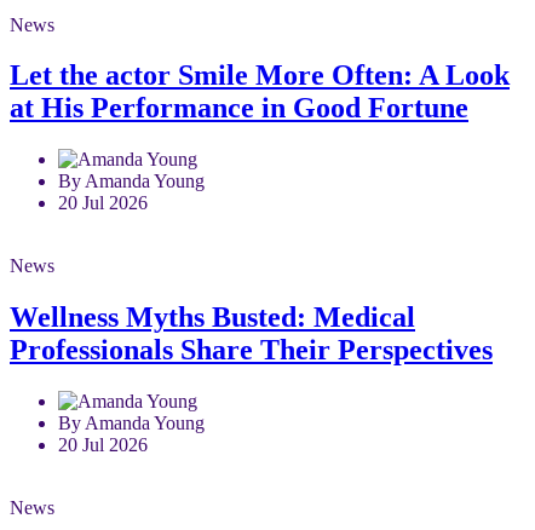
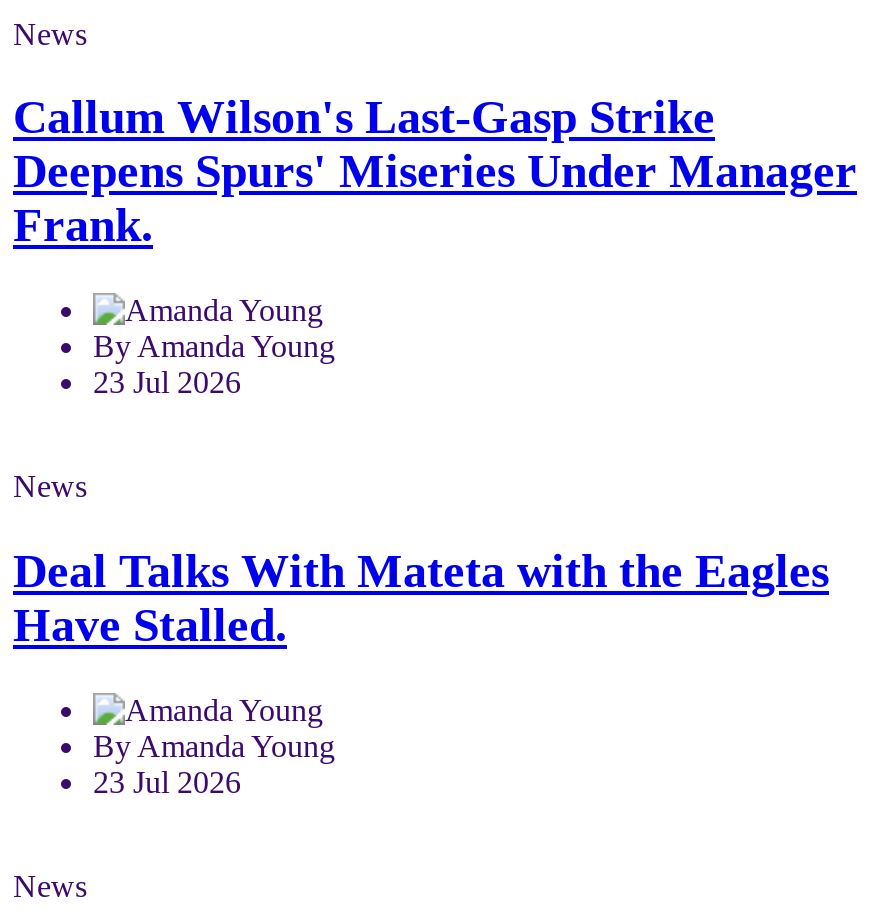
[10,60,510,124] Let the actor Smile More Often: A Look | at His Performance in Good Fortune -> [13,92,857,252] Callum Wilson's Last-Gasp Strike | Deepens Spurs' Miseries Under Manager | Frank.
[58,193,148,213] 20 Jul 2026 -> [93,366,241,400] 23 Jul 2026
[10,302,493,366] Wellness Myths Busted: Medical | Professionals Share Their Perspectives -> [13,545,829,651] Deal Talks With Mateta with the Eagles | Have Stalled.
[58,435,148,455] 20 Jul 2026 -> [93,765,241,799] 23 Jul 2026

